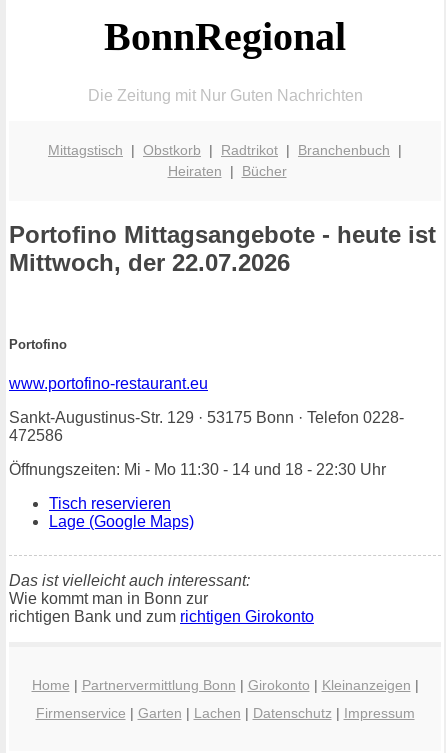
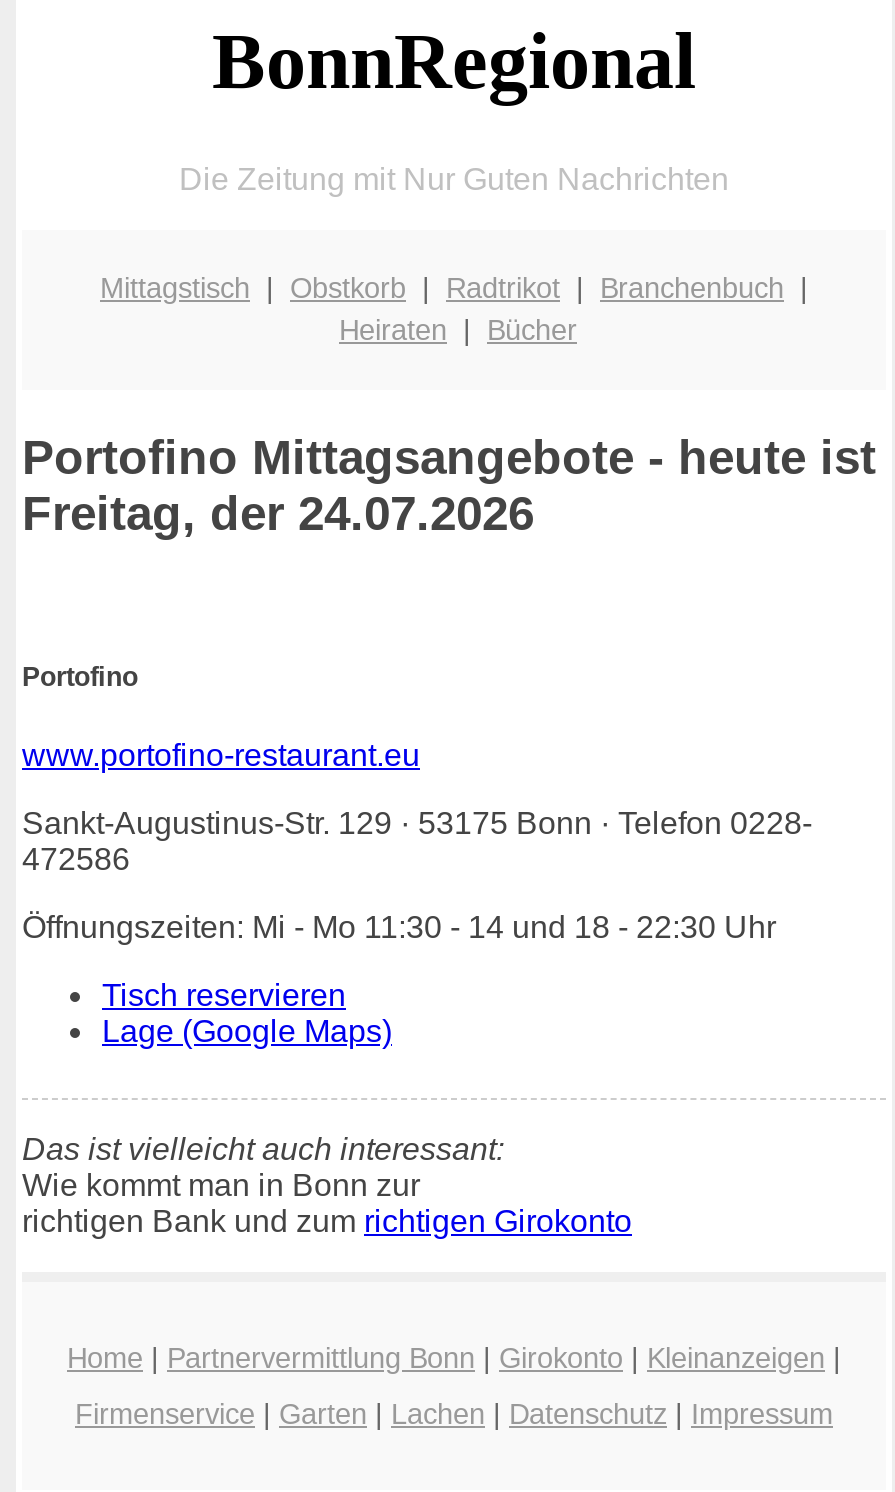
[9,249,290,276] Mittwoch, der 22.07.2026 -> [22,487,534,541] Freitag, der 24.07.2026

